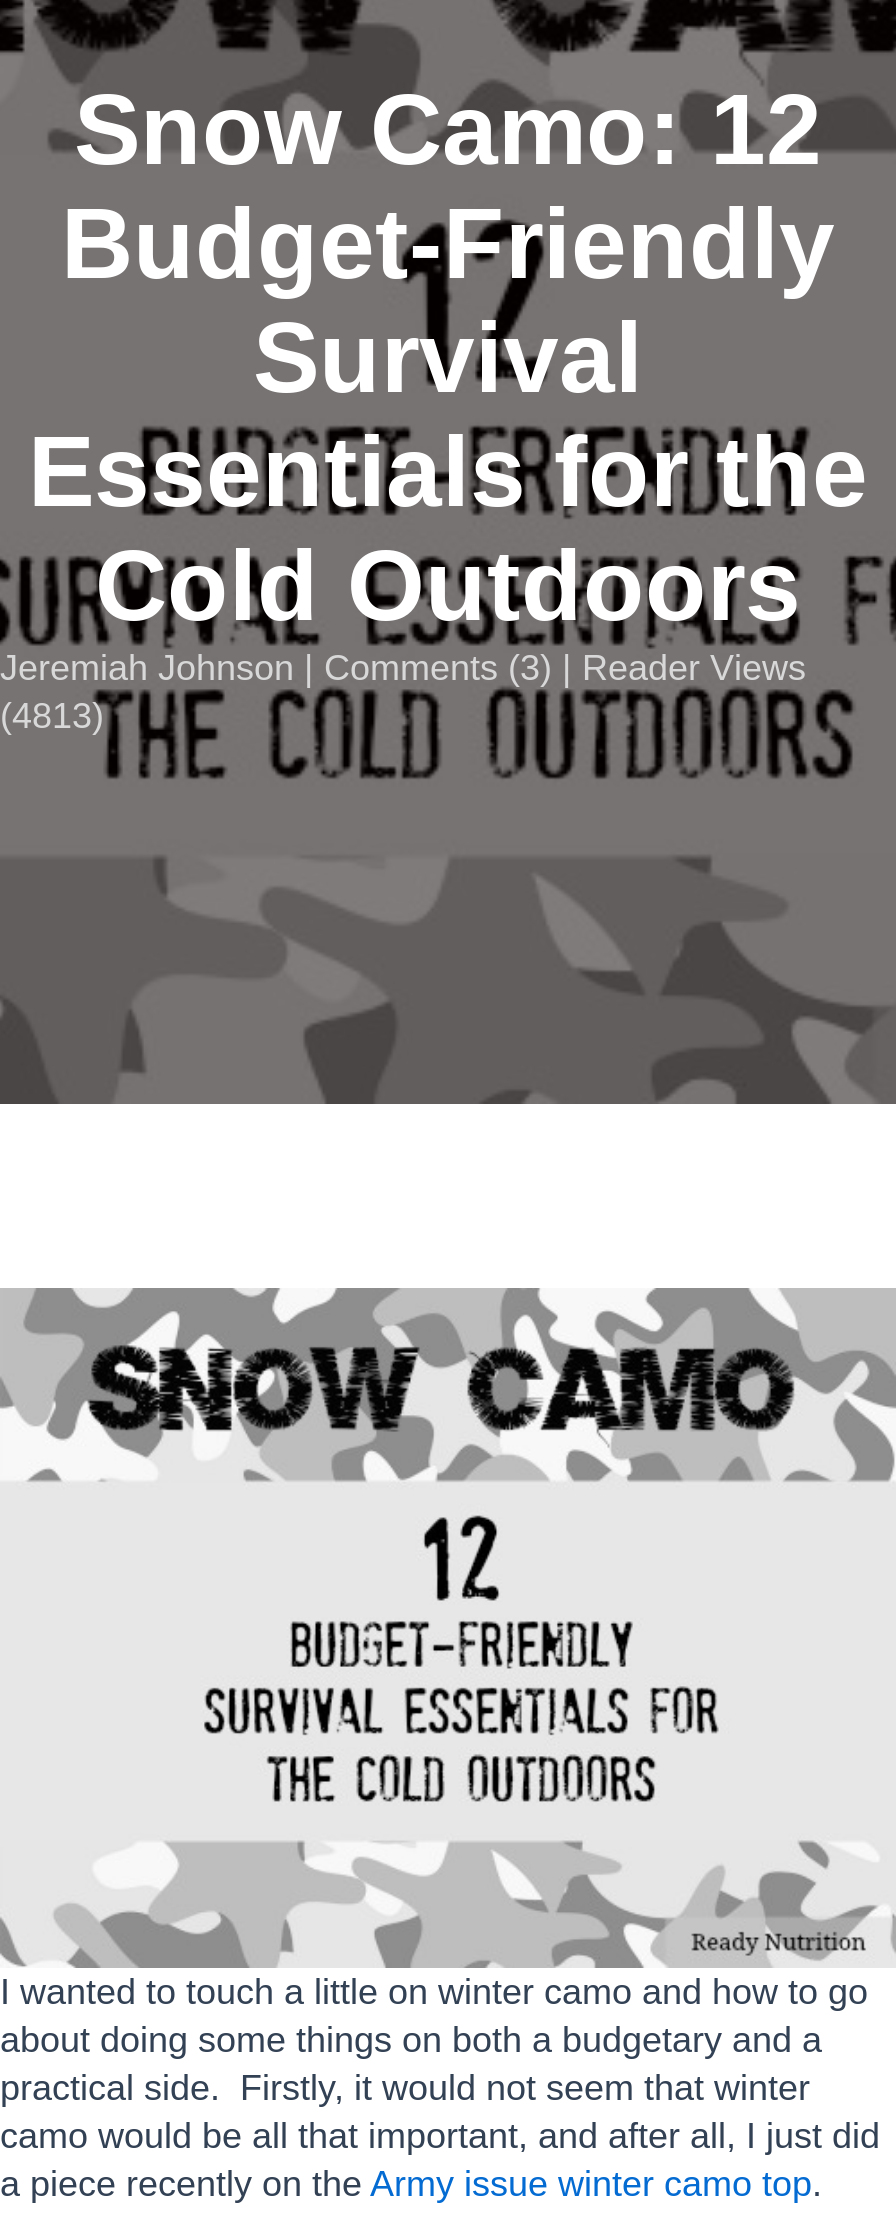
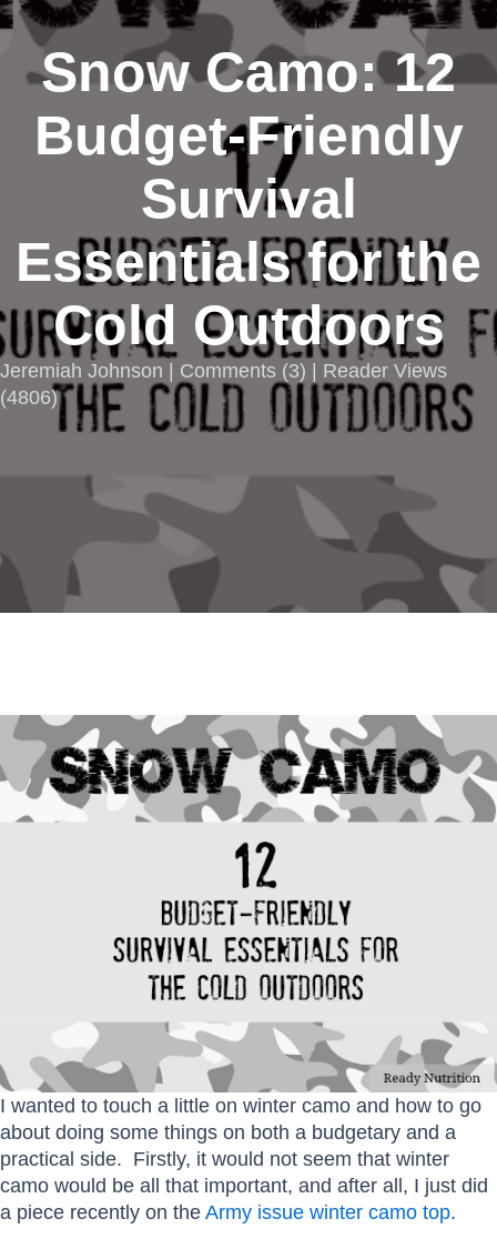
[0,695,104,737] (4813) -> [0,386,58,409] (4806)

